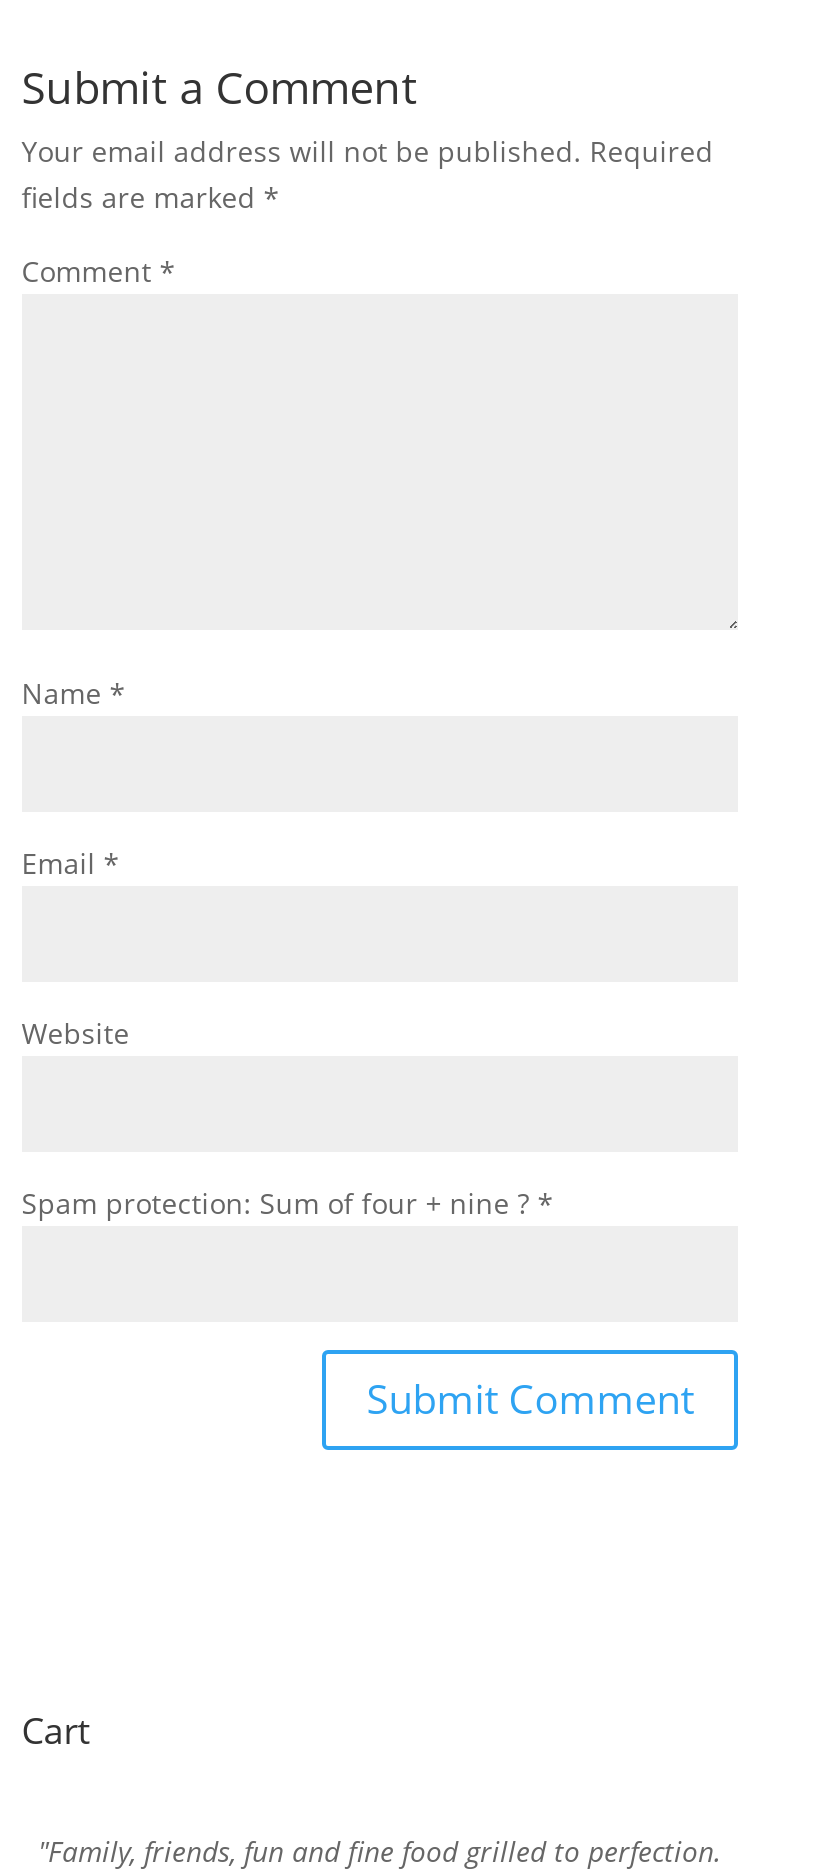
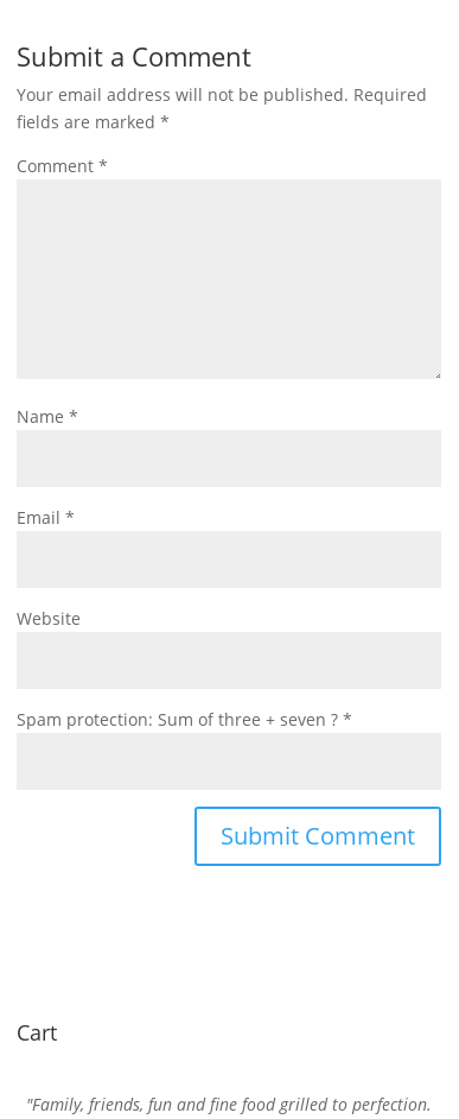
[22,1184,554,1222] Spam protection: Sum of four + nine ? * -> [16,708,352,731] Spam protection: Sum of three + seven ? *

